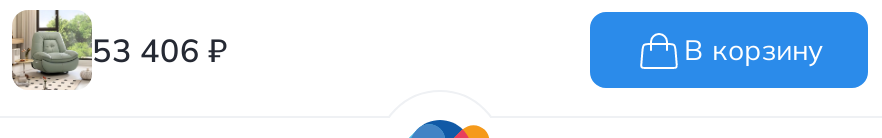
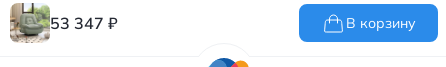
[92,29,228,69] 53 406 ₽ -> [50,12,118,32] 53 347 ₽

